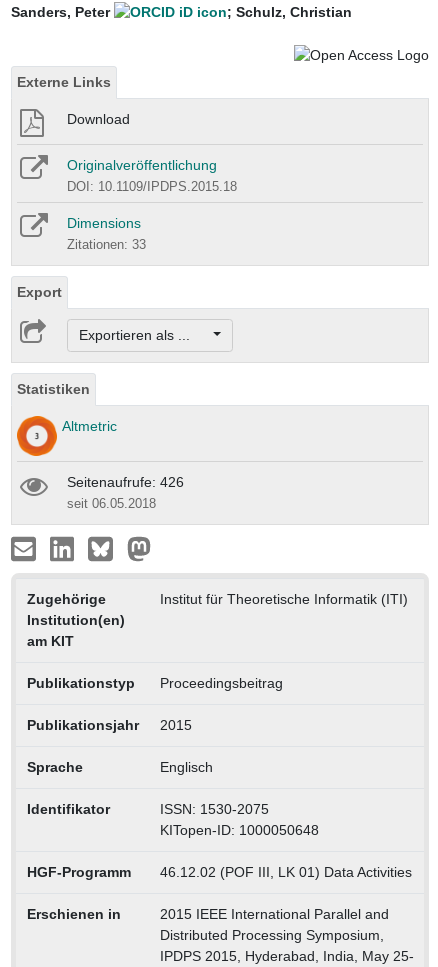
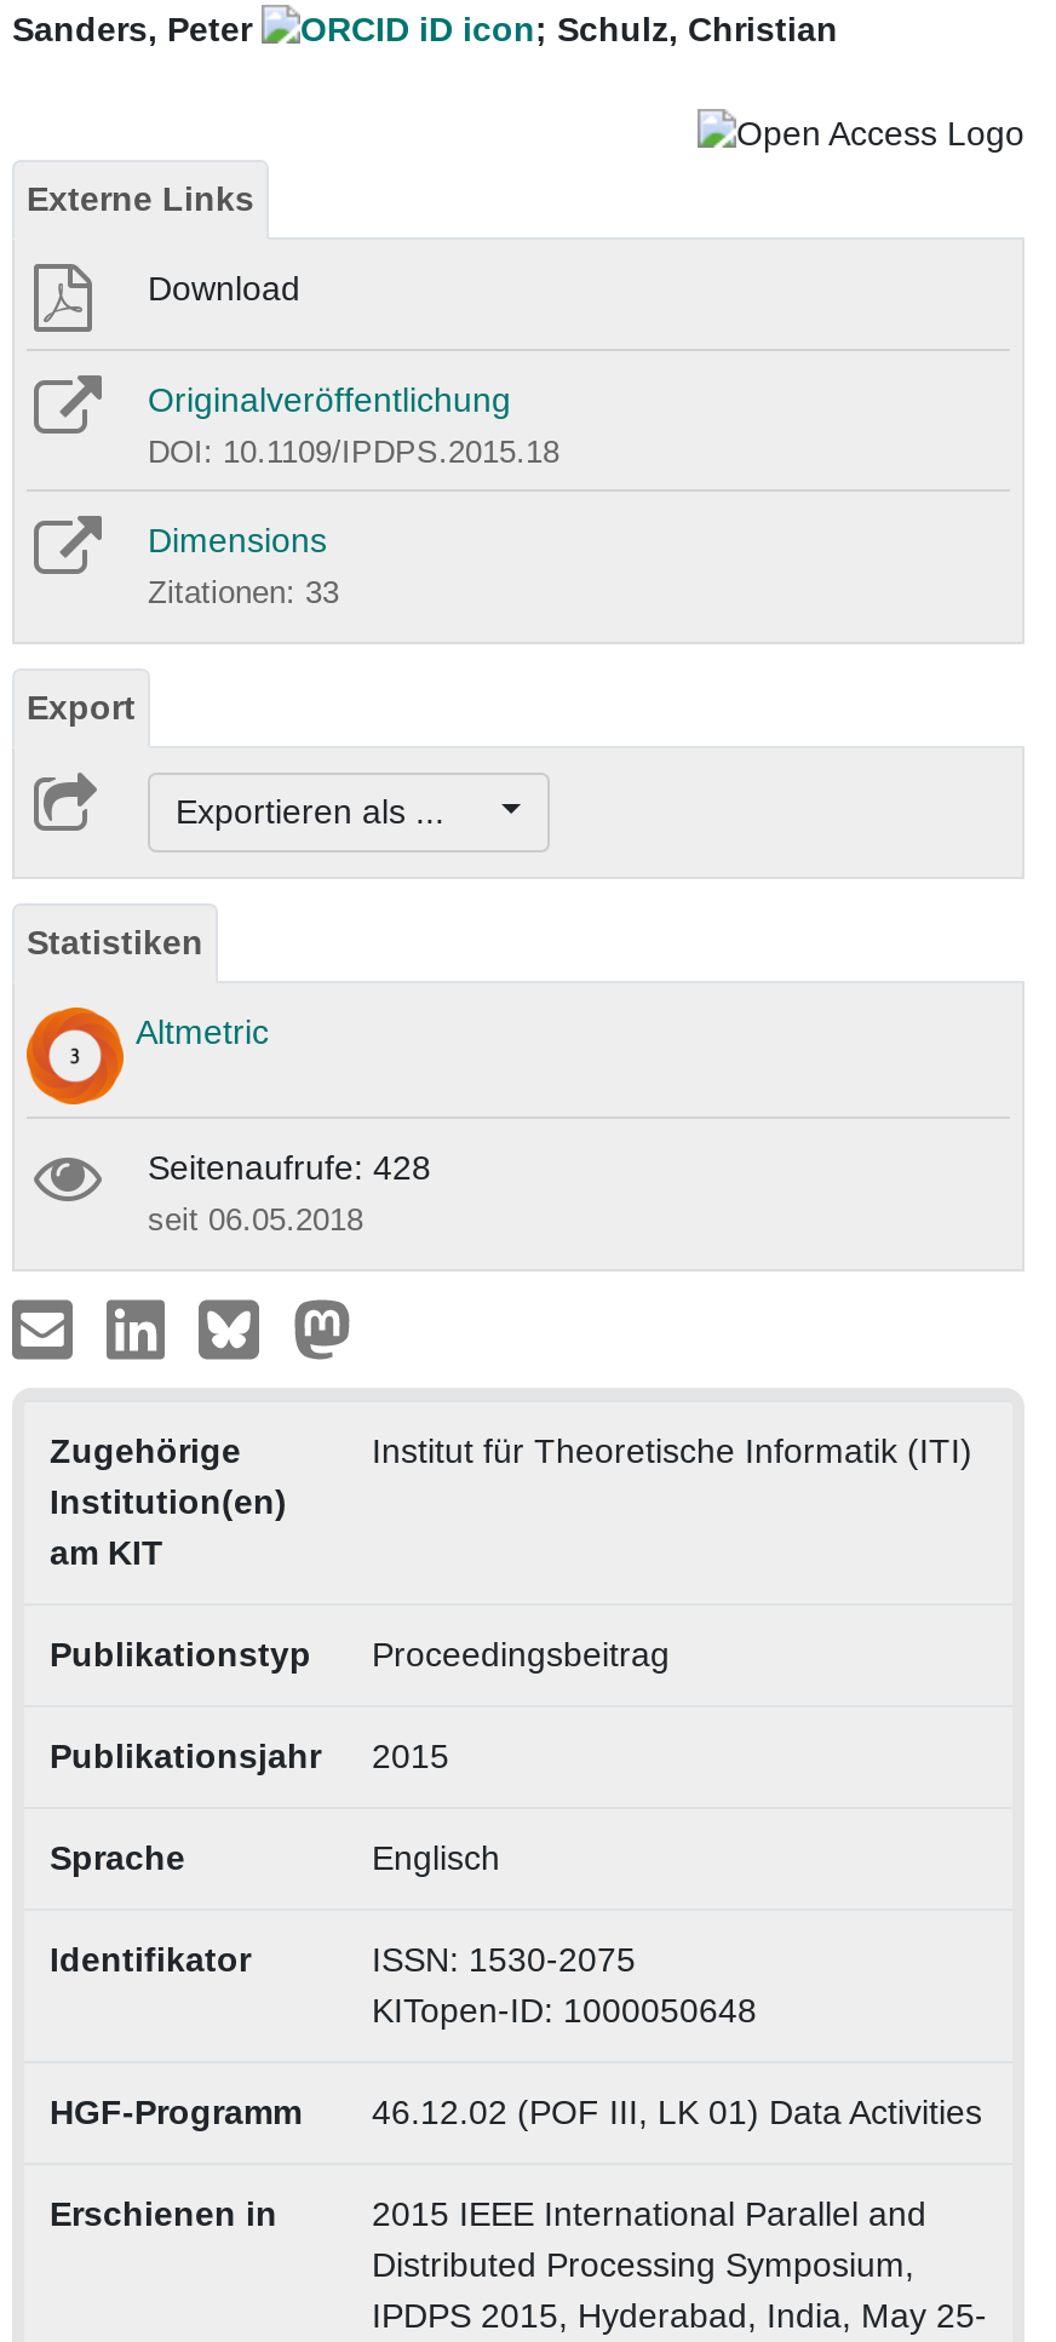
[67,474,184,490] Seitenaufrufe: 426 -> [148,1149,431,1187] Seitenaufrufe: 428

